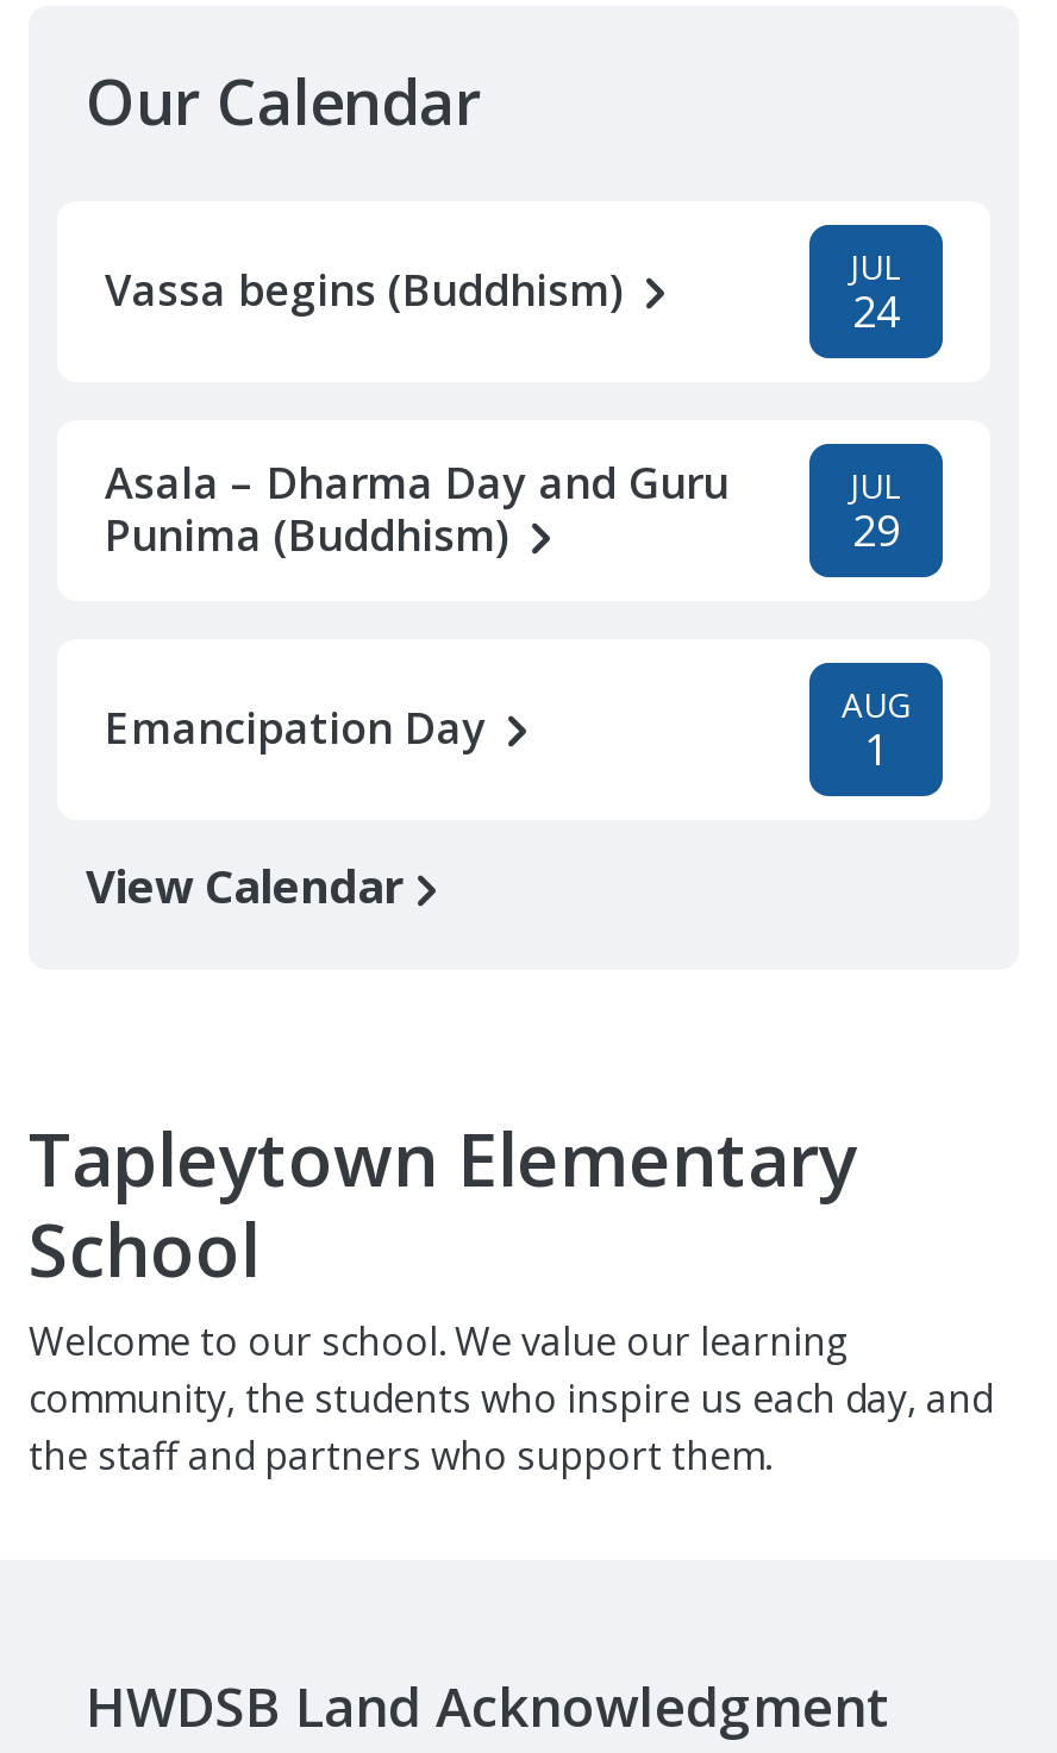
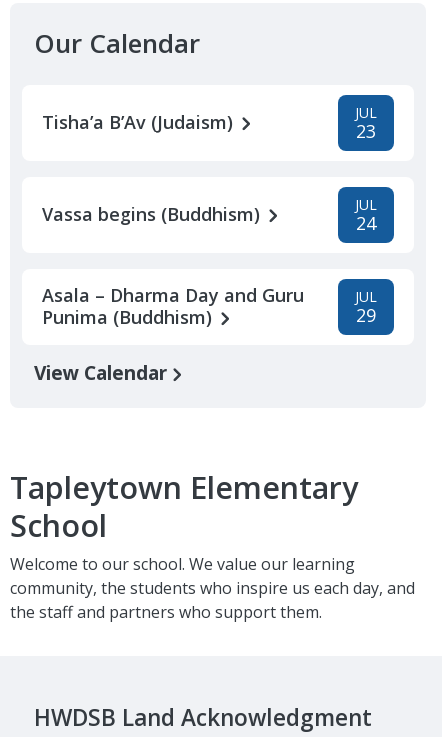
none -> [42,103,377,143] Tisha’a B’Av (Judaism) | JUL | 23
moved [105,244,902,563] -> [42,195,377,329]: Vassa begins (Buddhism) | JUL | 24 | Asala – Dharma Day and Guru | Punima (Buddhism) | JUL | 29
[105,682,911,777] Emancipation Day | AUG | 1 -> none

